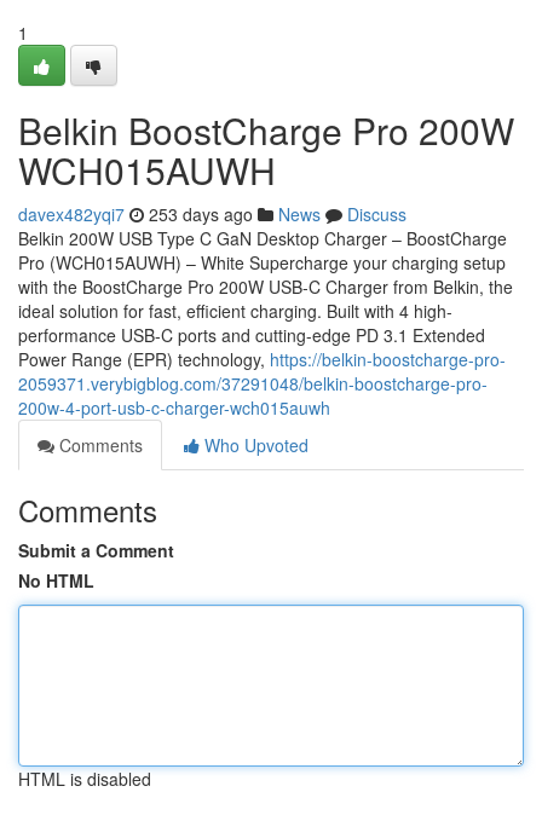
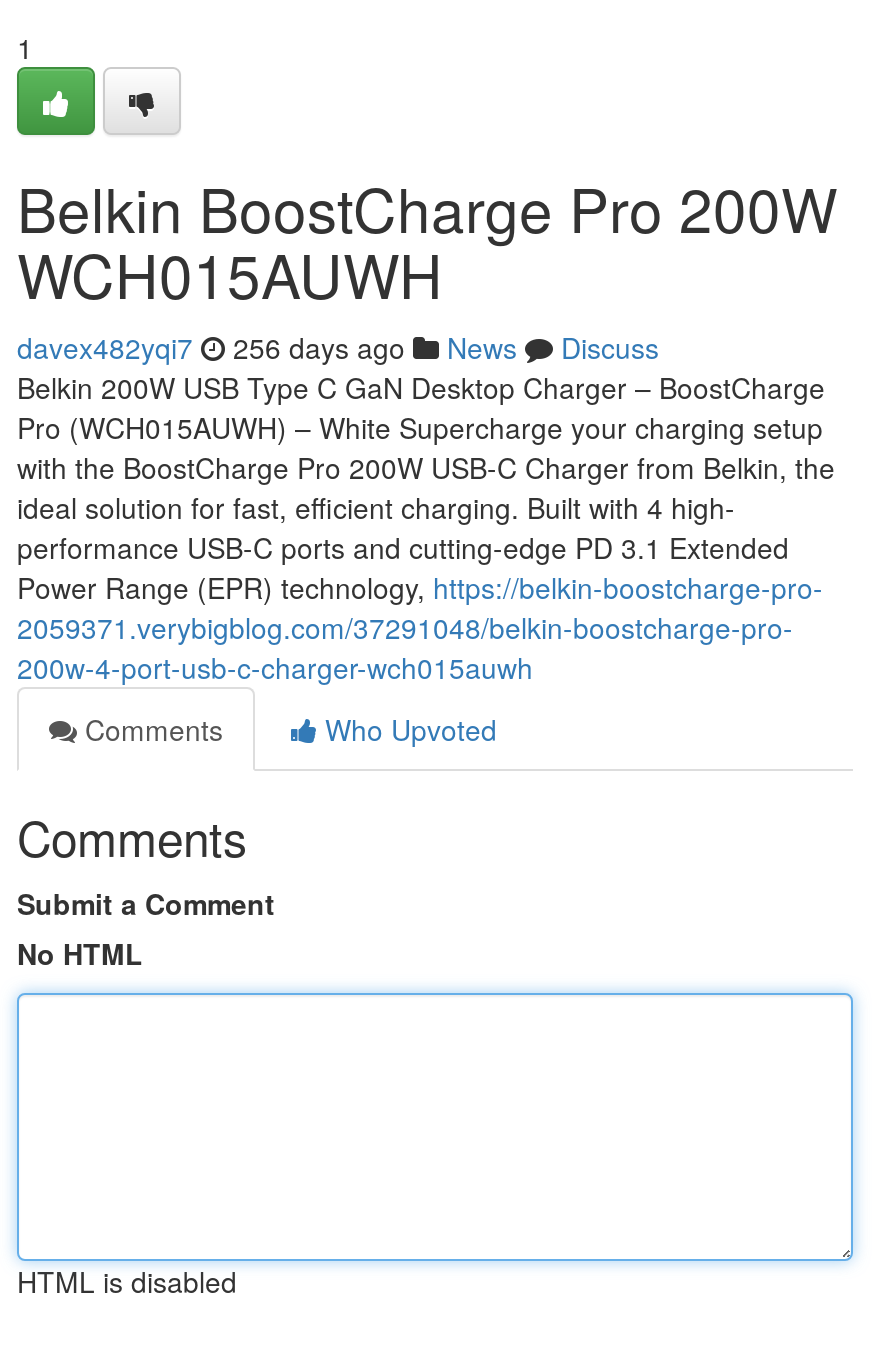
[18,202,406,226] davex482yqi7 253 days ago News Discuss -> [17,327,659,367] davex482yqi7 256 days ago News Discuss

